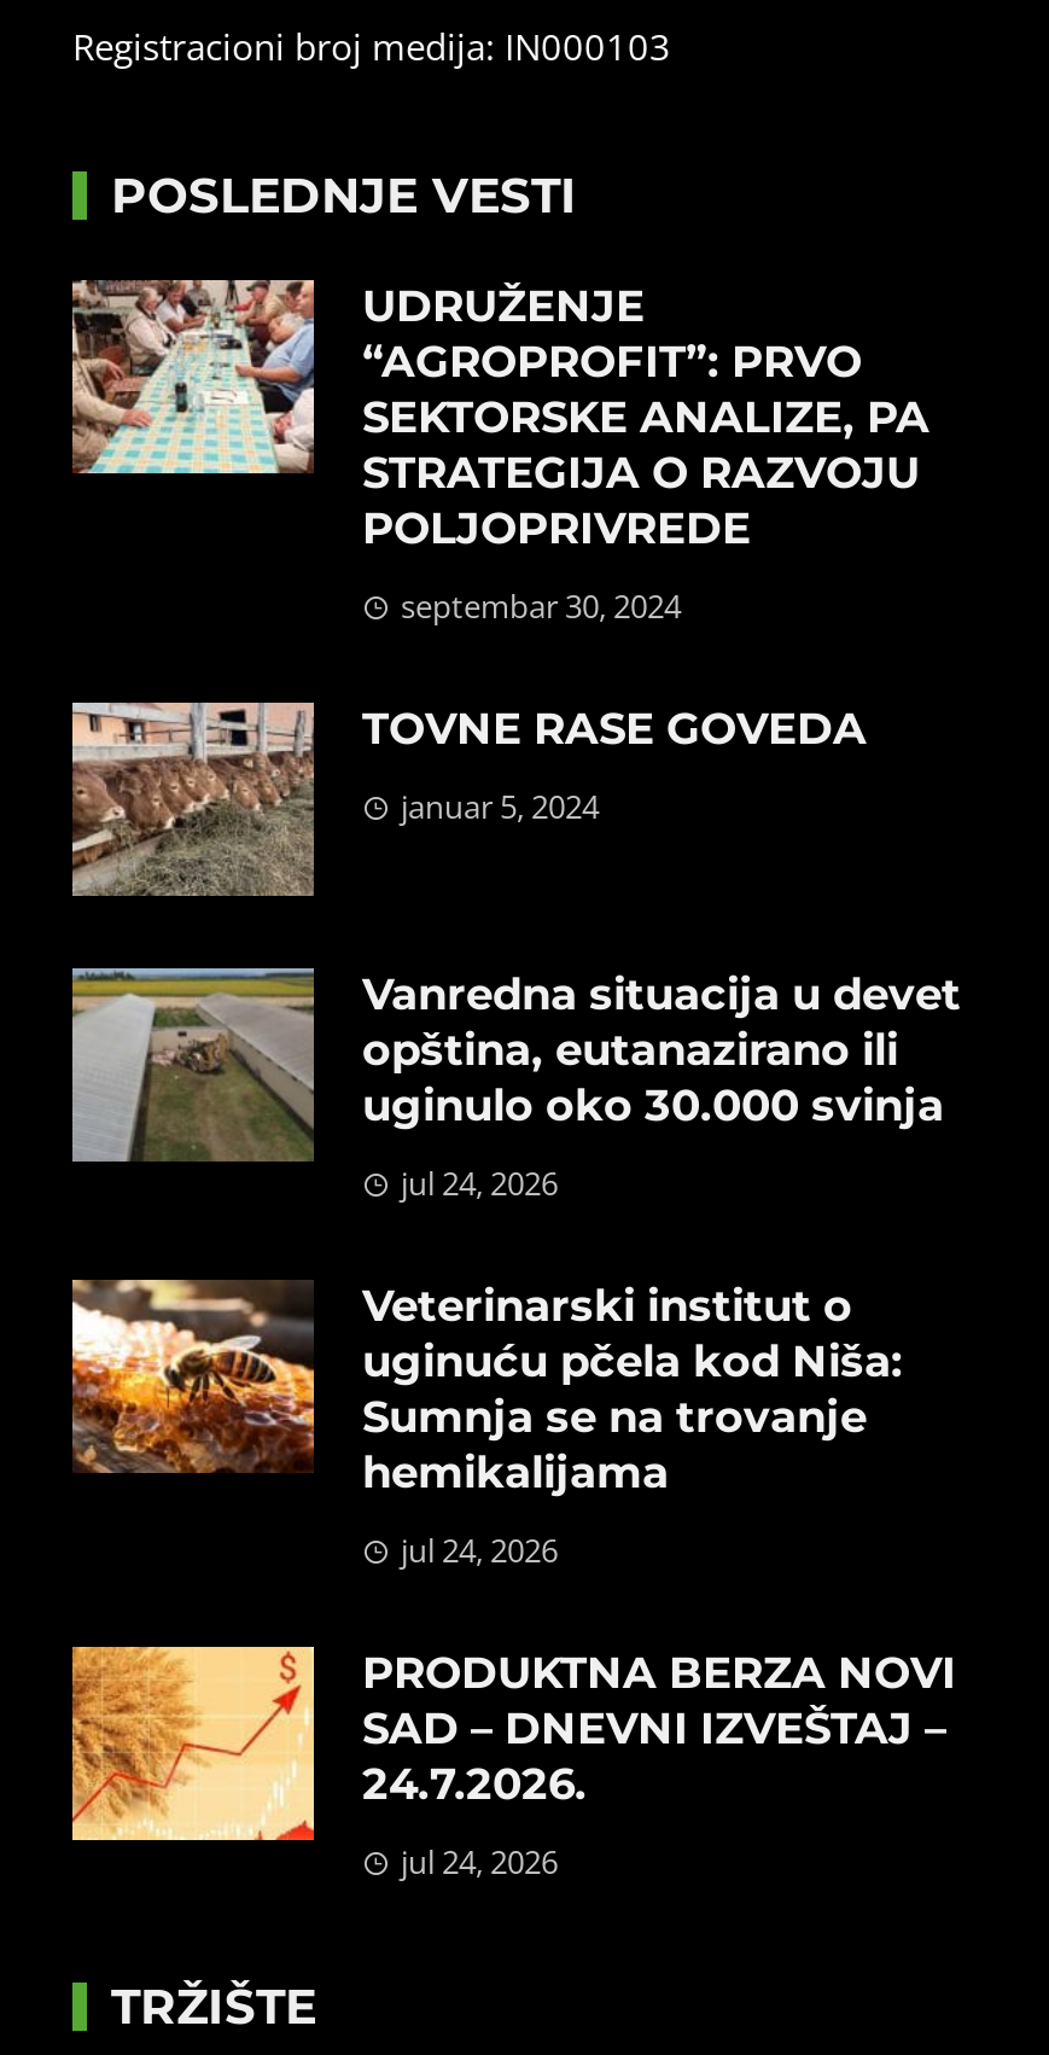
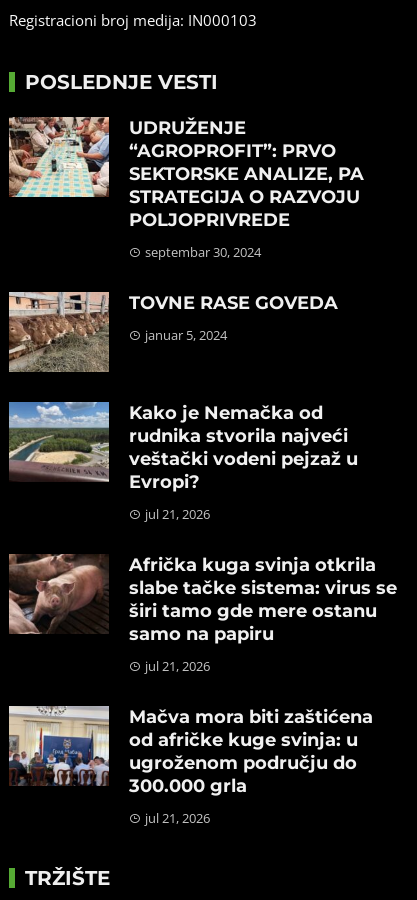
[70,968,961,1164] [image] | Vanredna situacija u devet | opština, eutanazirano ili | uginulo oko 30.000 svinja -> [8,402,358,493] [image] | Kako je Nemačka od | rudnika stvorila najveći | veštački vodeni pejzaž u | Evropi?
[401,1161,558,1205] jul 24, 2026 -> [145,505,210,523] jul 21, 2026
[70,1277,903,1499] [image] | Veterinarski institut o | uginuću pčela kod Niša: | Sumnja se na trovanje | hemikalijama -> [8,553,397,645] [image] | Afrička kuga svinja otkrila | slabe tačke sistema: virus se | širi tamo gde mere ostanu | samo na papiru
[401,1528,558,1572] jul 24, 2026 -> [145,657,210,675] jul 21, 2026
[70,1644,956,1842] [image] | PRODUKTNA BERZA NOVI | SAD – DNEVNI IZVEŠTAJ – | 24.7.2026. -> [8,705,373,797] [image] | Mačva mora biti zaštićena | od afričke kuge svinja: u | ugroženom području do | 300.000 grla
[401,1840,558,1883] jul 24, 2026 -> [145,809,210,827] jul 21, 2026

